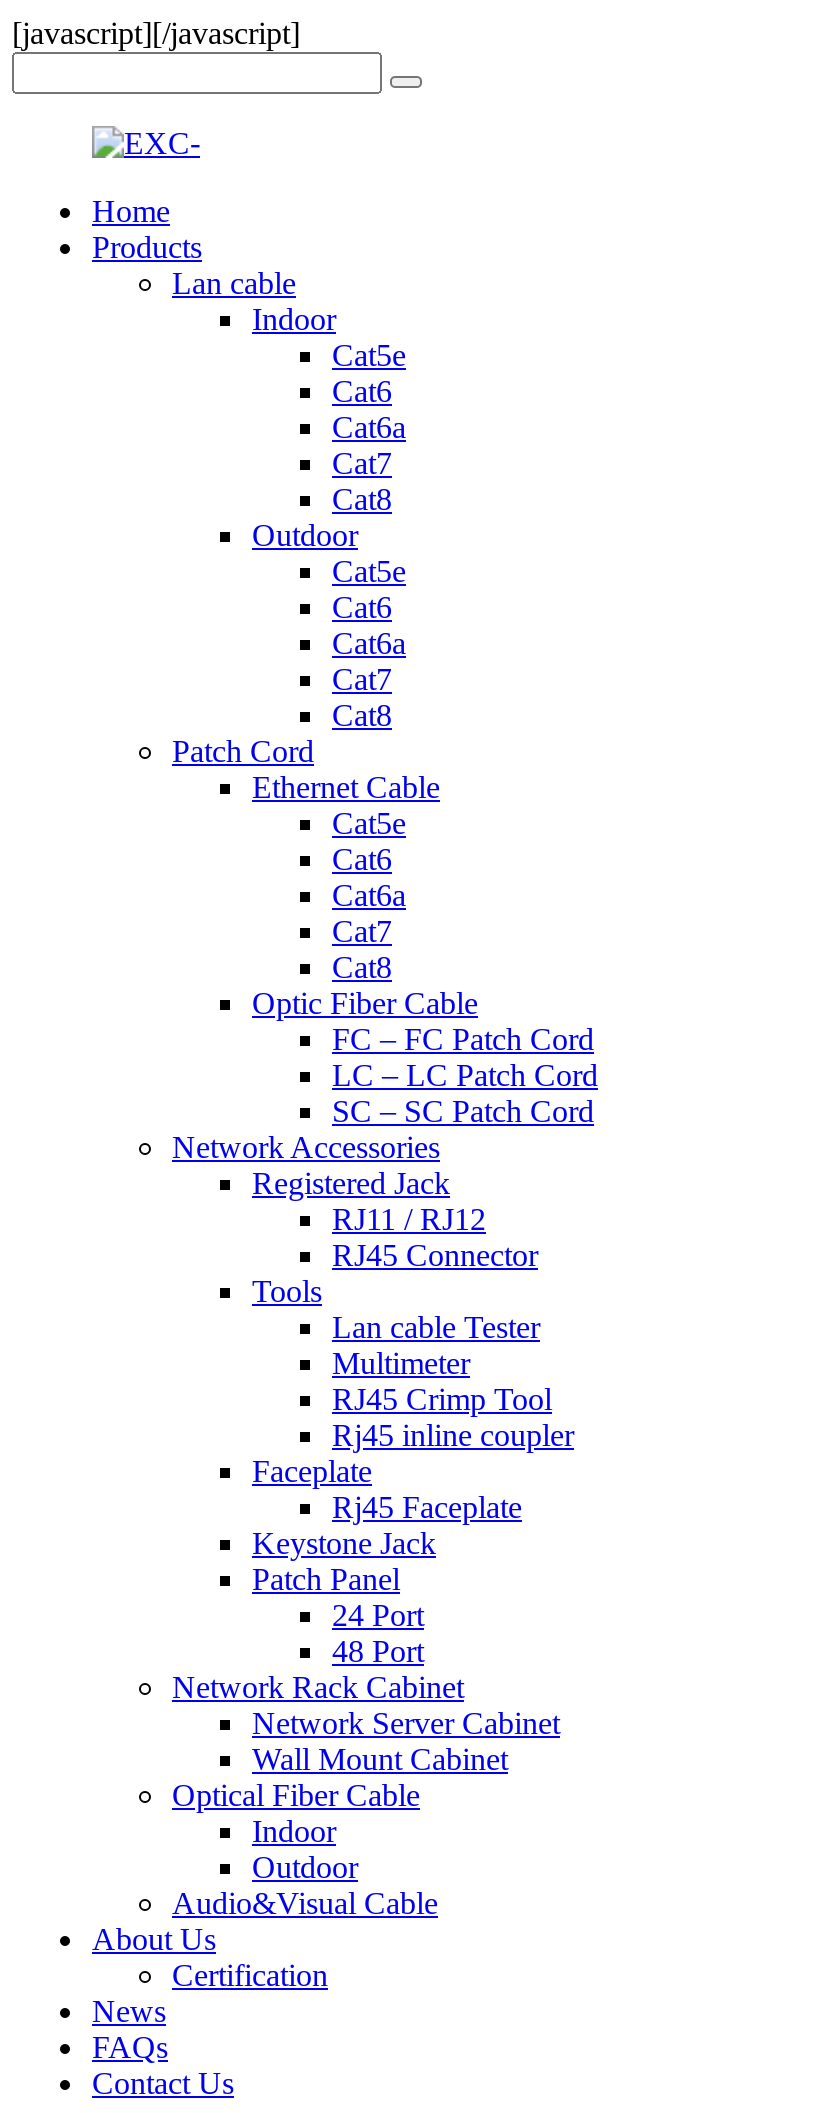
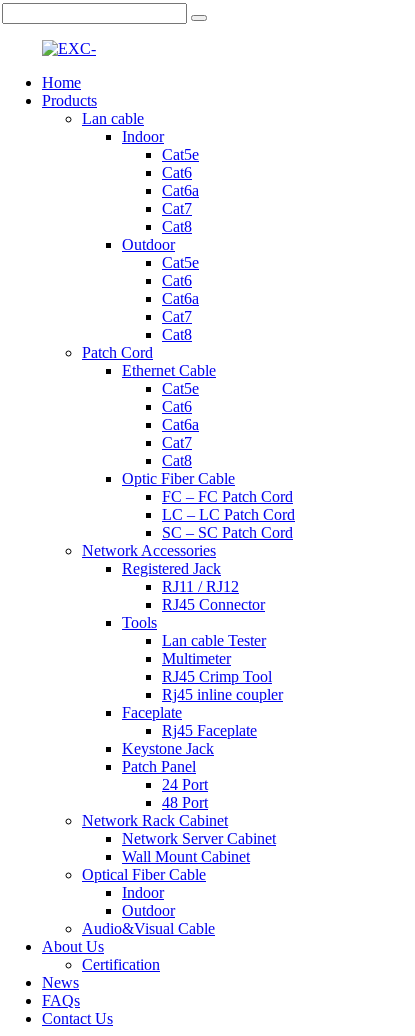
[12,16,300,50] [javascript][/javascript] -> none

